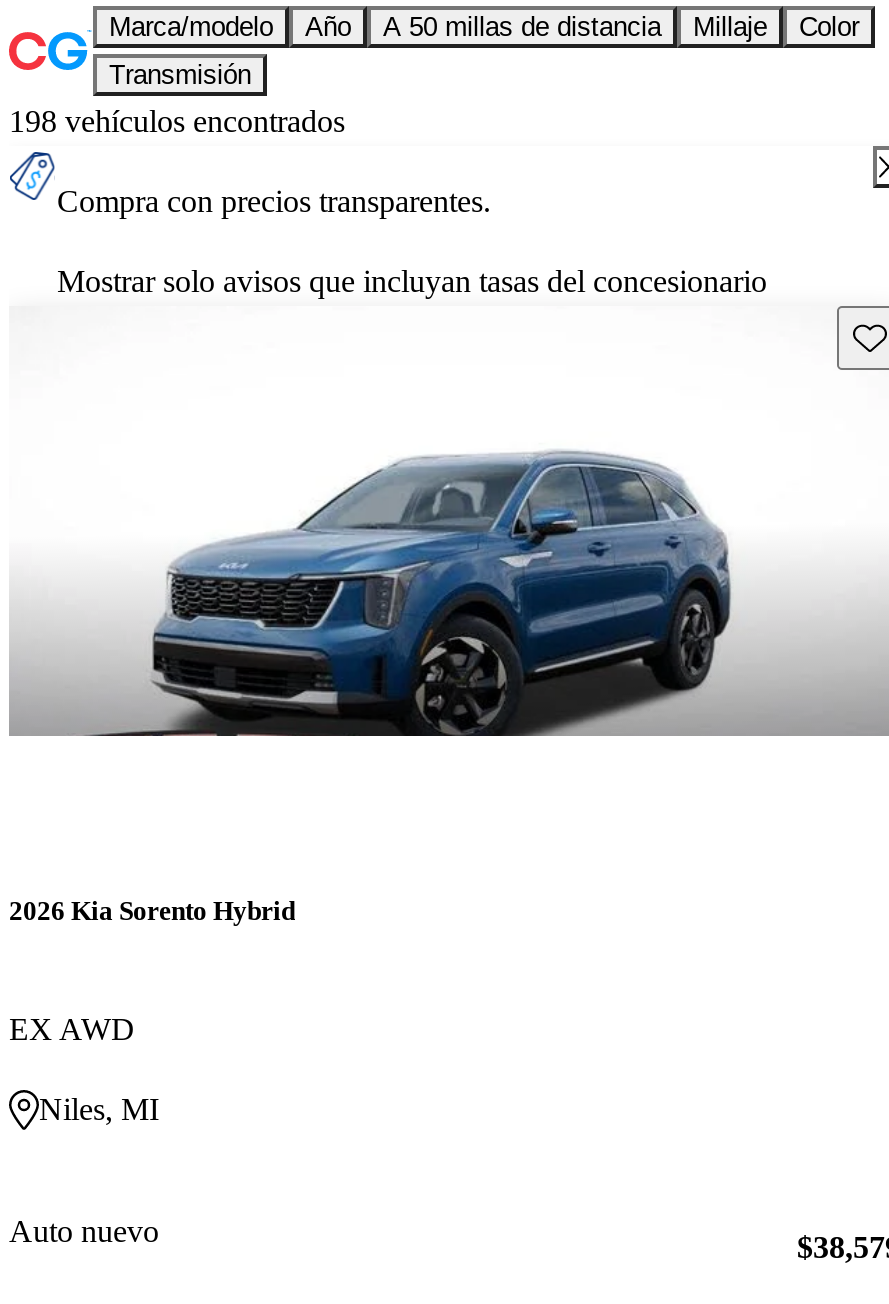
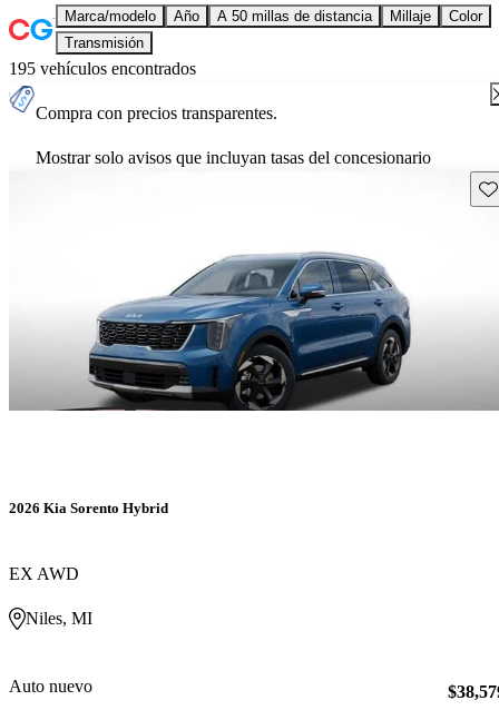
[9,104,345,138] 198 vehículos encontrados -> [9,59,196,78] 195 vehículos encontrados

